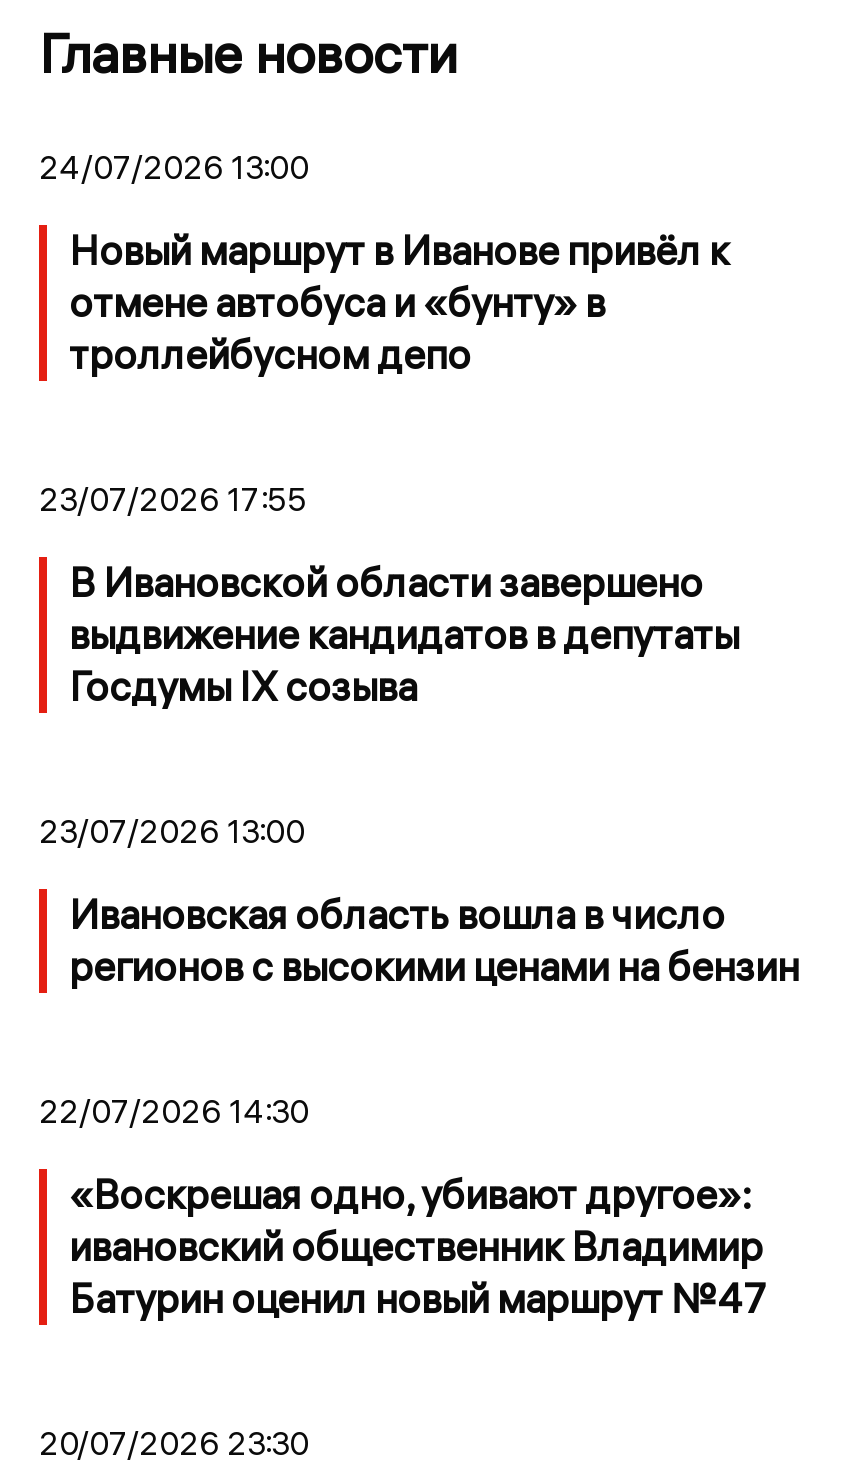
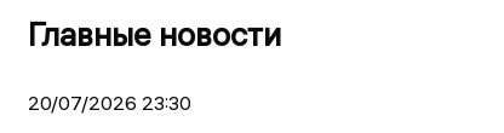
[39,147,799,1323] 24/07/2026 13:00 | Новый маршрут в Иванове привёл к | отмене автобуса и «бунту» в | троллейбусном депо | 23/07/2026 17:55 | В Ивановской области завершено | выдвижение кандидатов в депутаты | Госдумы IX созыва | 23/07/2026 13:00 | Ивановская область вошла в число | регионов с высокими ценами на бензин | 22/07/2026 14:30 | «Воскрешая одно, убивают другое»: | ивановский общественник Владимир | Батурин оценил новый маршрут №47 -> none

